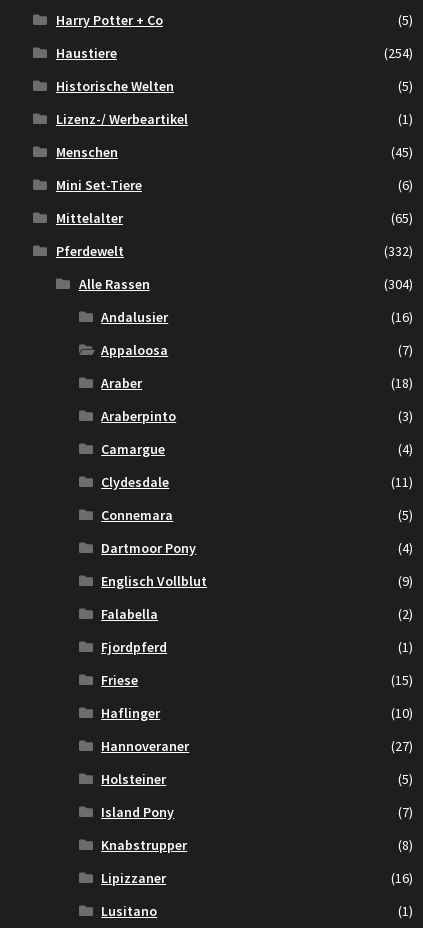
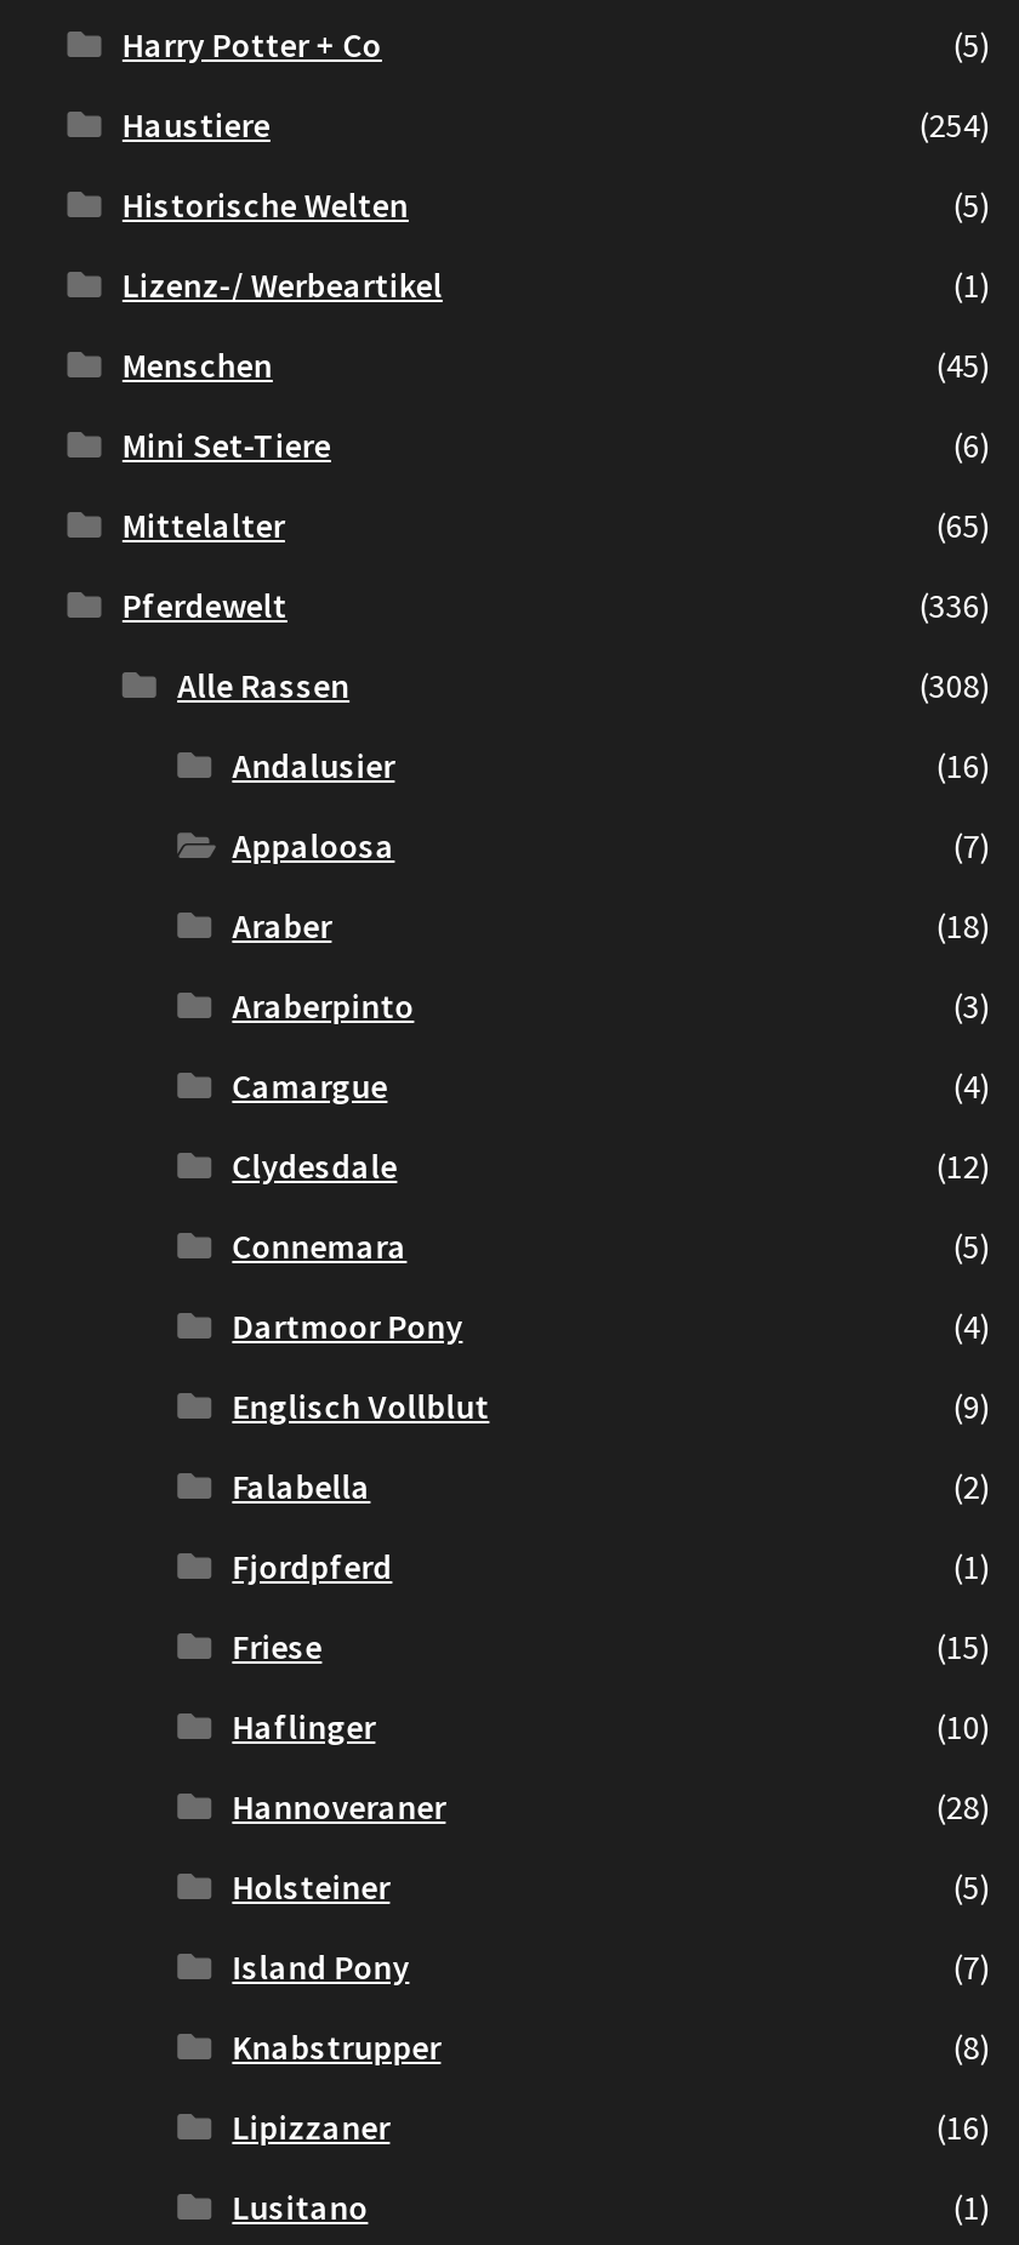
[384,242,413,260] (332) -> [919,584,990,628] (336)
[384,275,413,293] (304) -> [919,664,990,708] (308)
[391,473,413,491] (11) -> [936,1145,990,1189] (12)
[391,737,413,755] (27) -> [936,1786,990,1829] (28)

